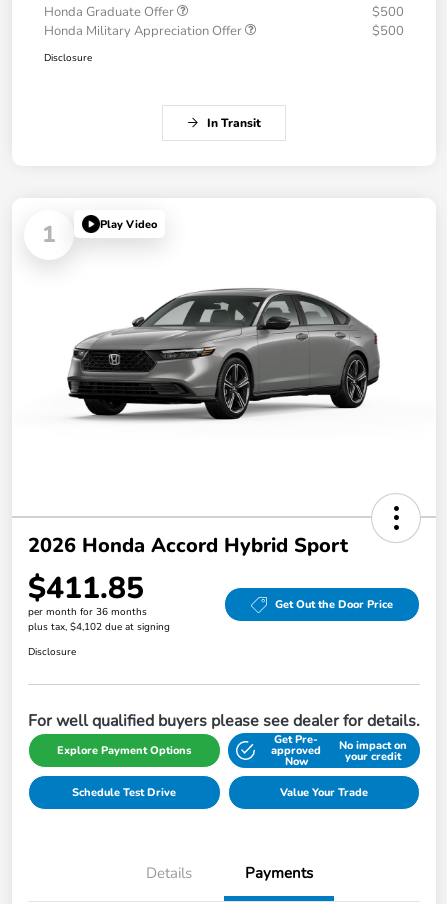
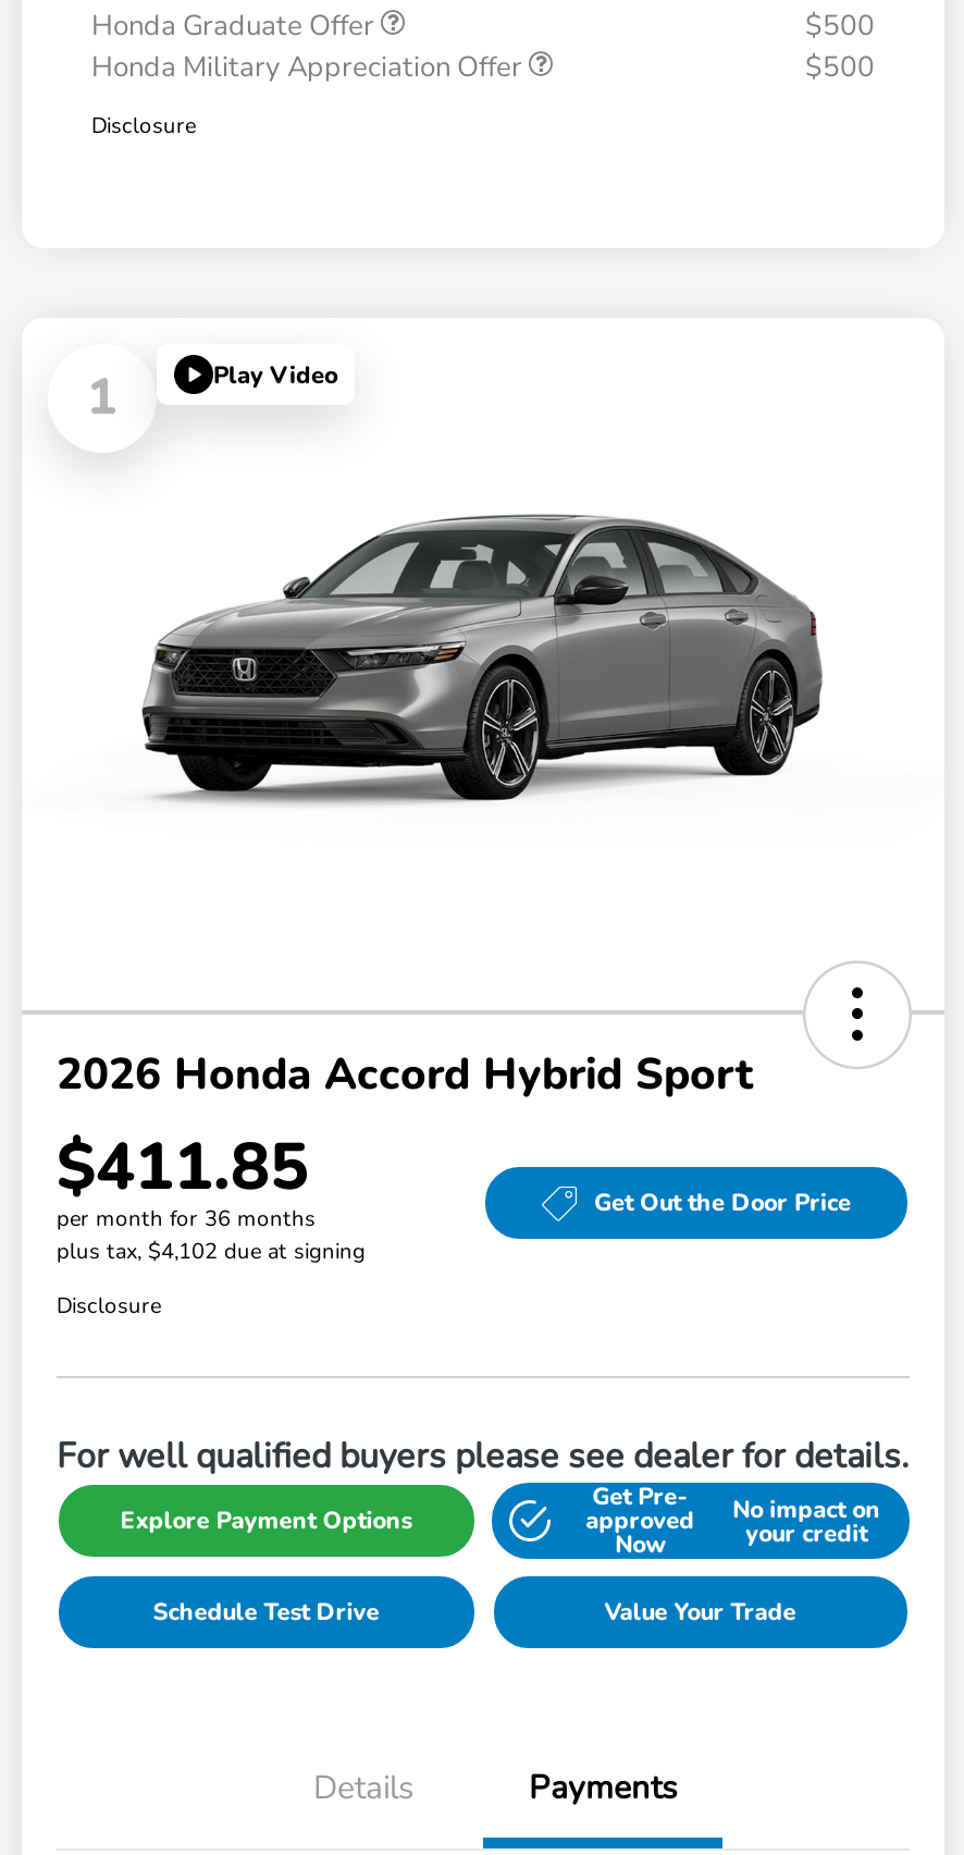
[207,115,261,131] In Transit -> none

